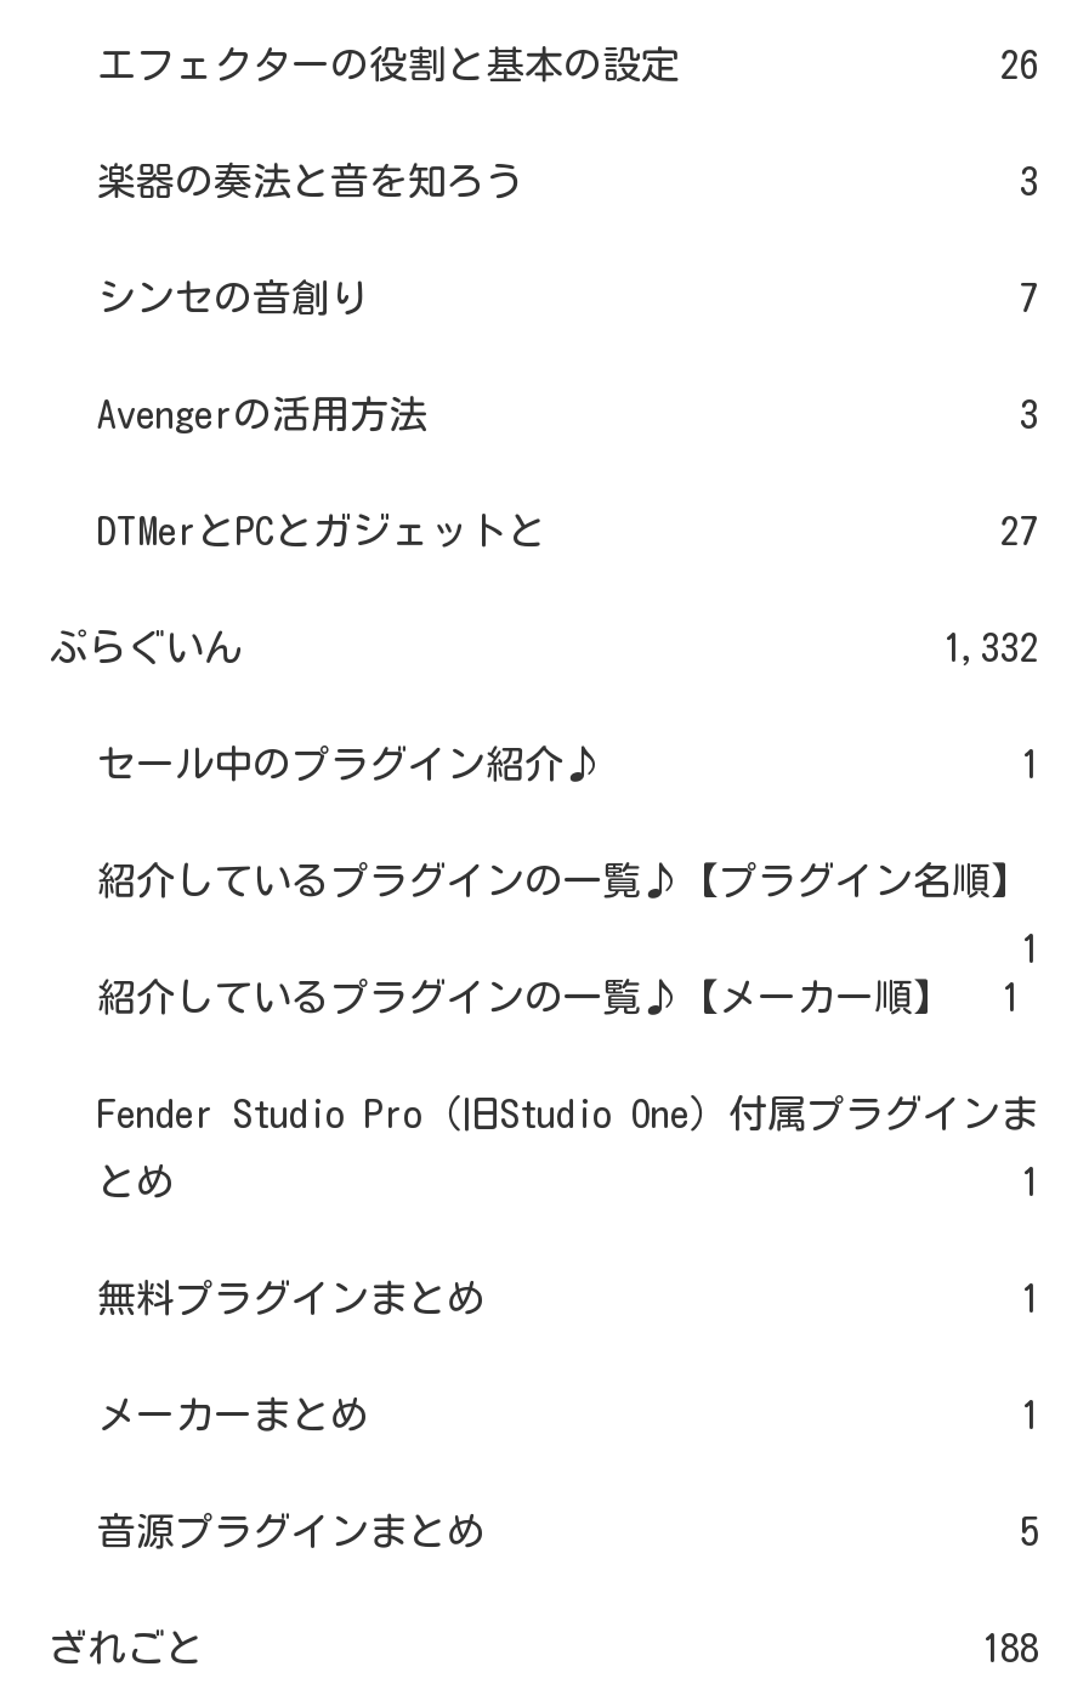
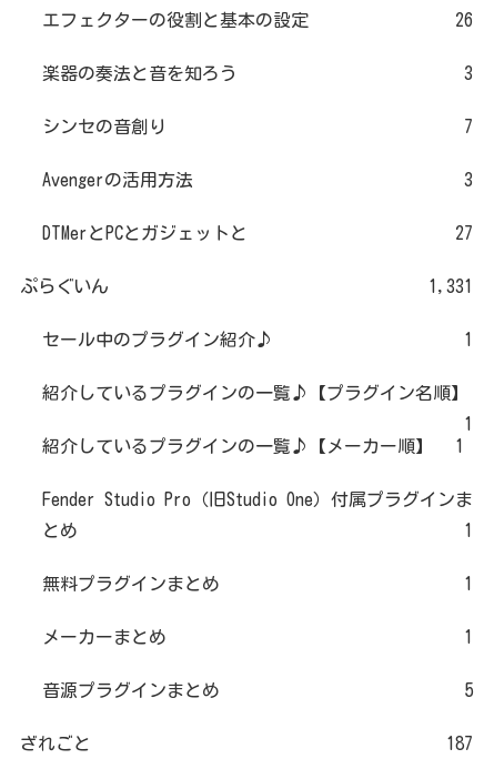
[942,627,1039,666] 1,332 -> [428,277,473,295] 1,331
[981,1627,1039,1666] 188 -> [446,734,473,752] 187

